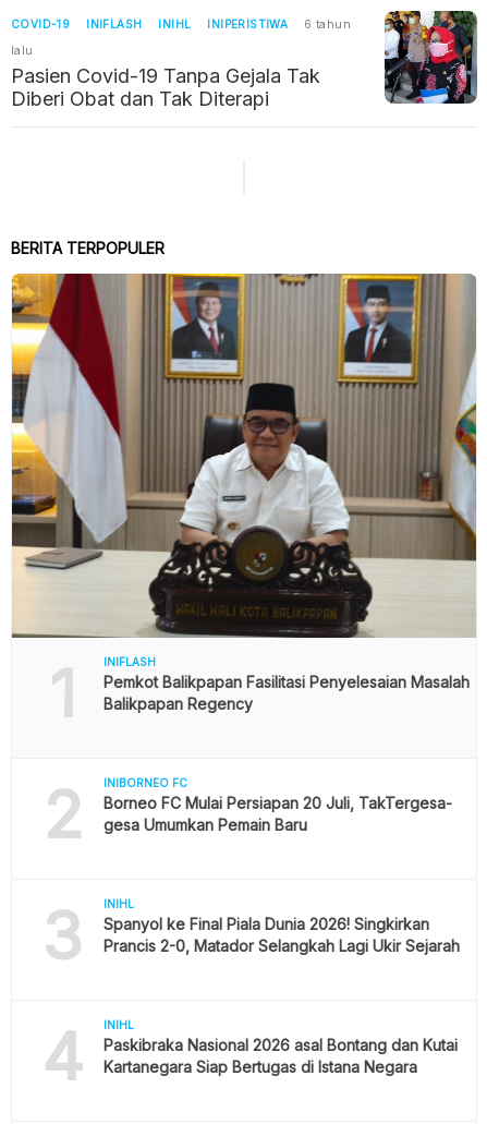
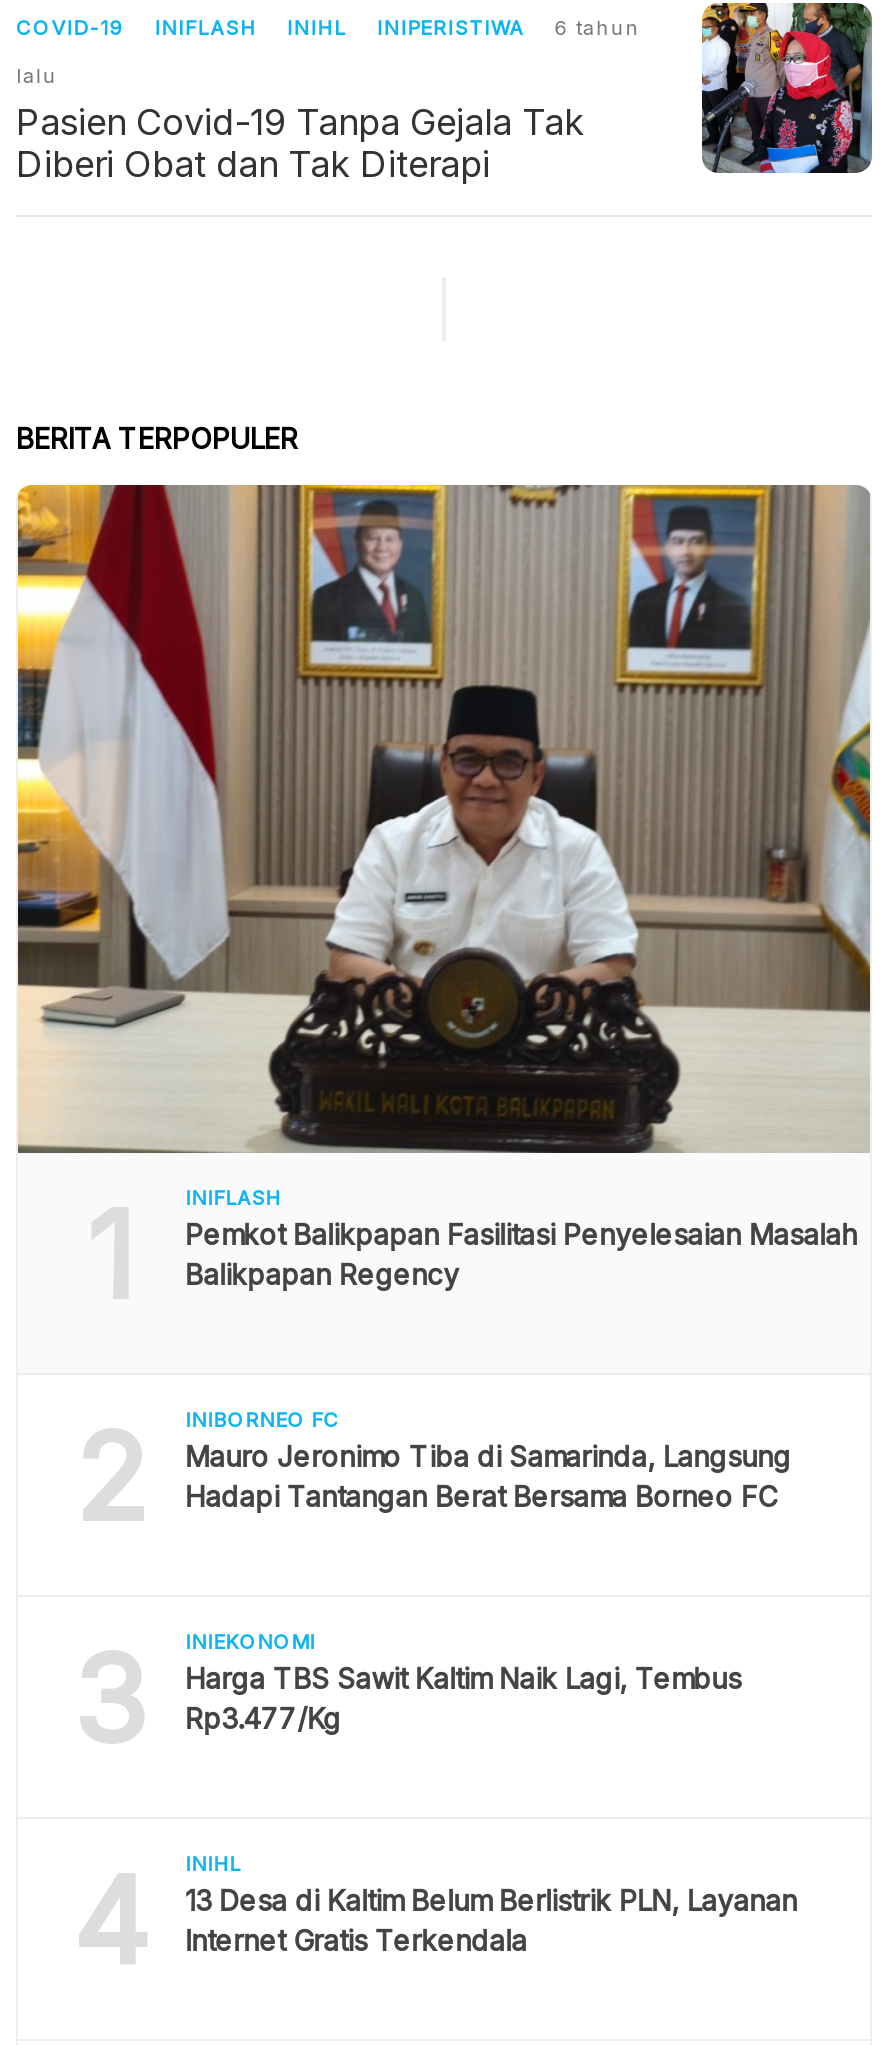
[103,793,452,833] Borneo FC Mulai Persiapan 20 Juli, TakTergesa- | gesa Umumkan Pemain Baru -> [185,1438,791,1512] Mauro Jeronimo Tiba di Samarinda, Langsung | Hadapi Tantangan Berat Bersama Borneo FC
[103,897,459,954] INIHL | Spanyol ke Final Piala Dunia 2026! Singkirkan | Prancis 2-0, Matador Selangkah Lagi Ukir Sejarah -> [185,1628,741,1734] INIEKONOMI | Harga TBS Sawit Kaltim Naik Lagi, Tembus | Rp3.477/Kg
[103,1035,457,1075] Paskibraka Nasional 2026 asal Bontang dan Kutai | Kartanegara Siap Bertugas di Istana Negara -> [185,1882,797,1956] 13 Desa di Kaltim Belum Berlistrik PLN, Layanan | Internet Gratis Terkendala

